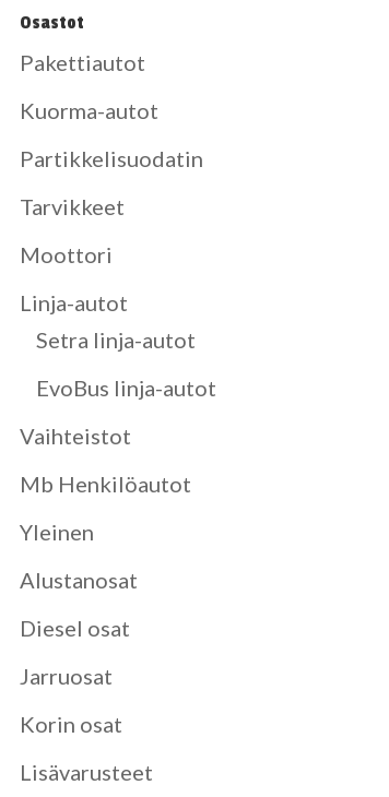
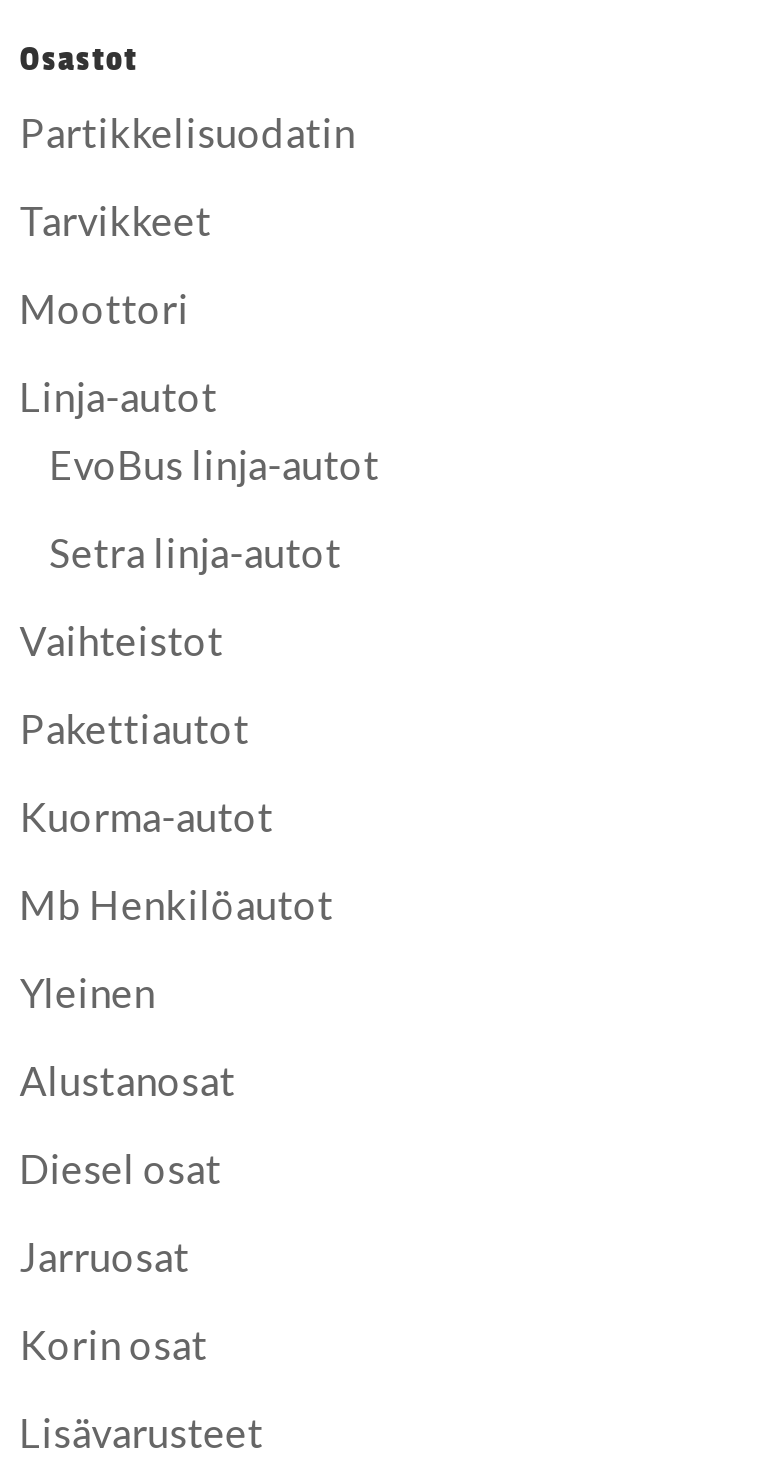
moved [19,49,158,124] -> [20,704,274,840]: Pakettiautot | Kuorma-autot
moved [19,145,203,316] -> [20,108,356,420]: Partikkelisuodatin | Tarvikkeet | Moottori | Linja-autot
moved [36,327,195,353] -> [50,528,342,576]: Setra linja-autot
moved [36,375,216,401] -> [50,440,380,488]: EvoBus linja-autot
moved [19,423,131,449] -> [20,616,224,664]: Vaihteistot

